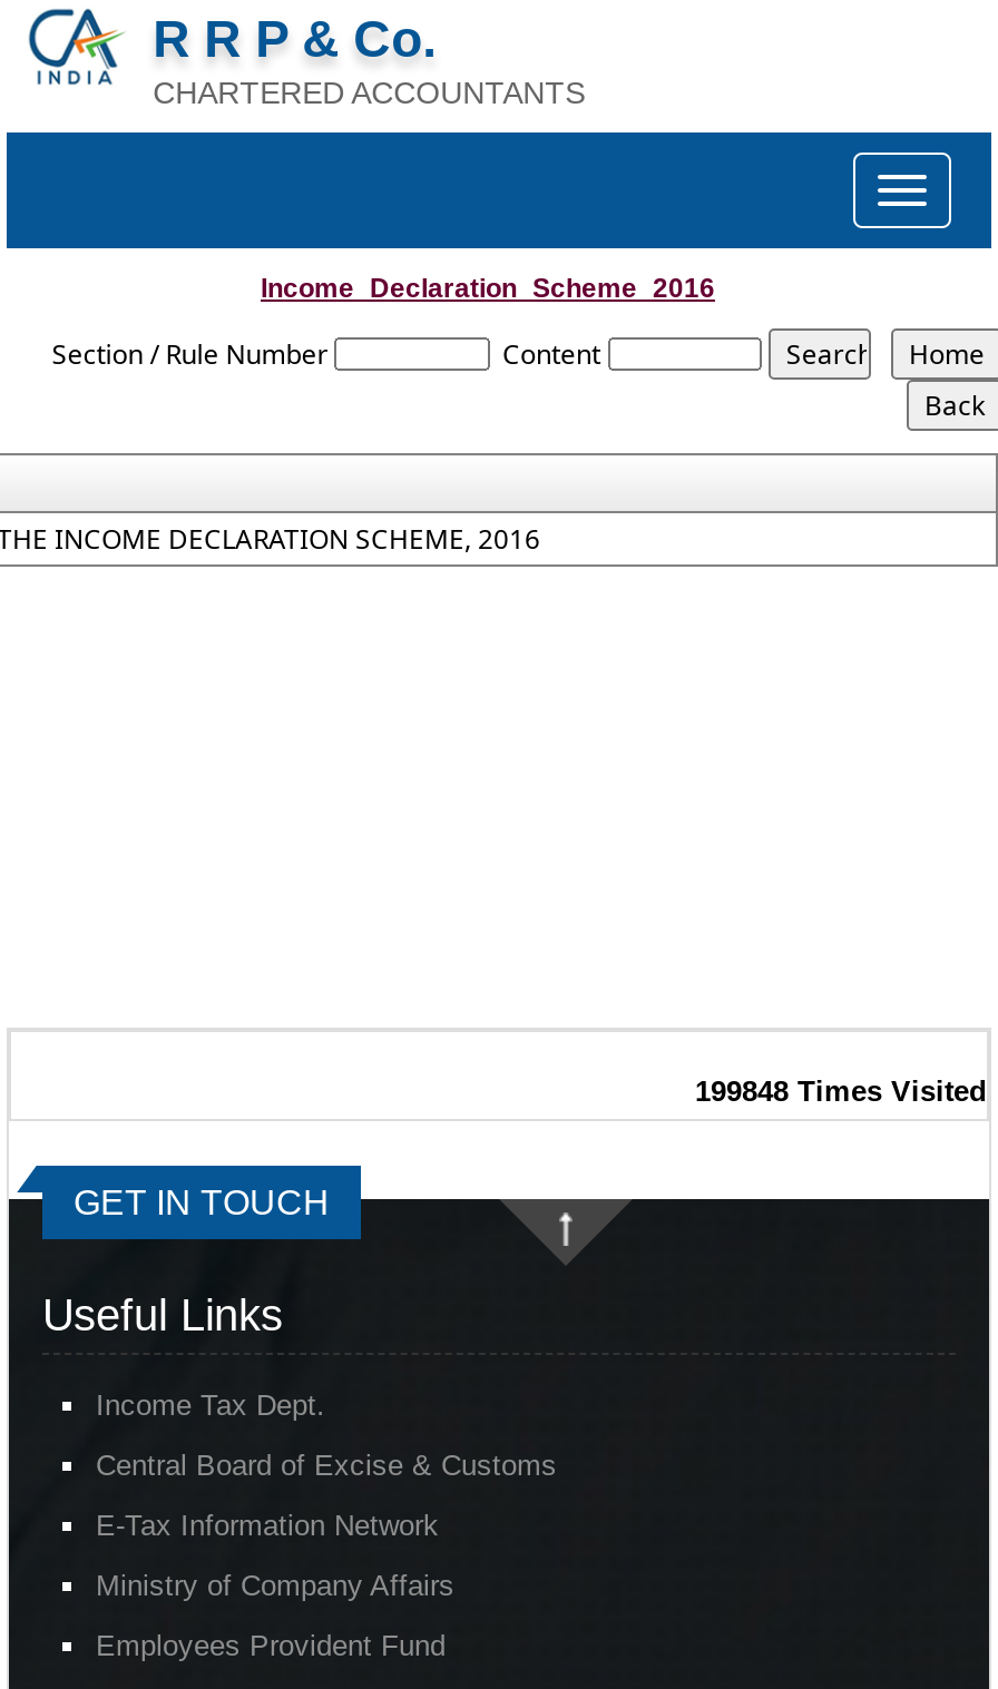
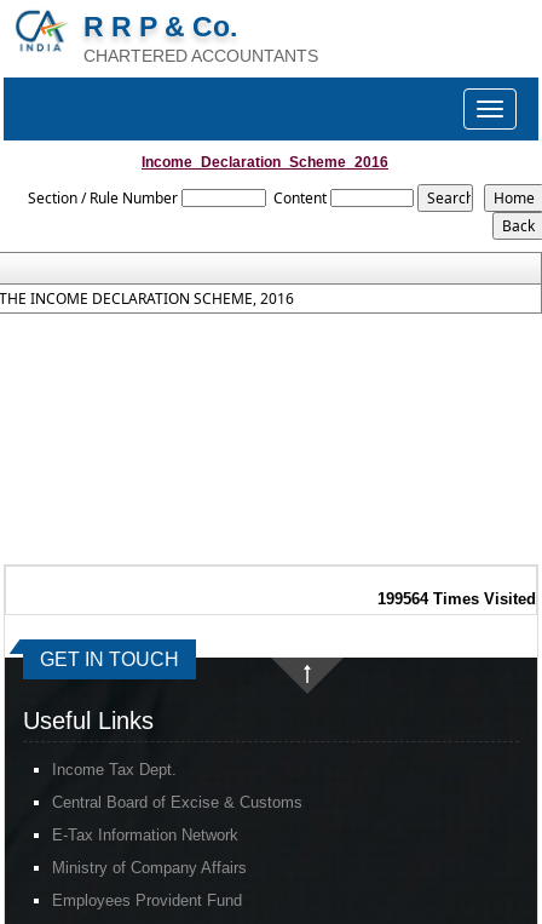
[695,1074,987,1108] 199848 Times Visited -> [377,590,536,608] 199564 Times Visited

